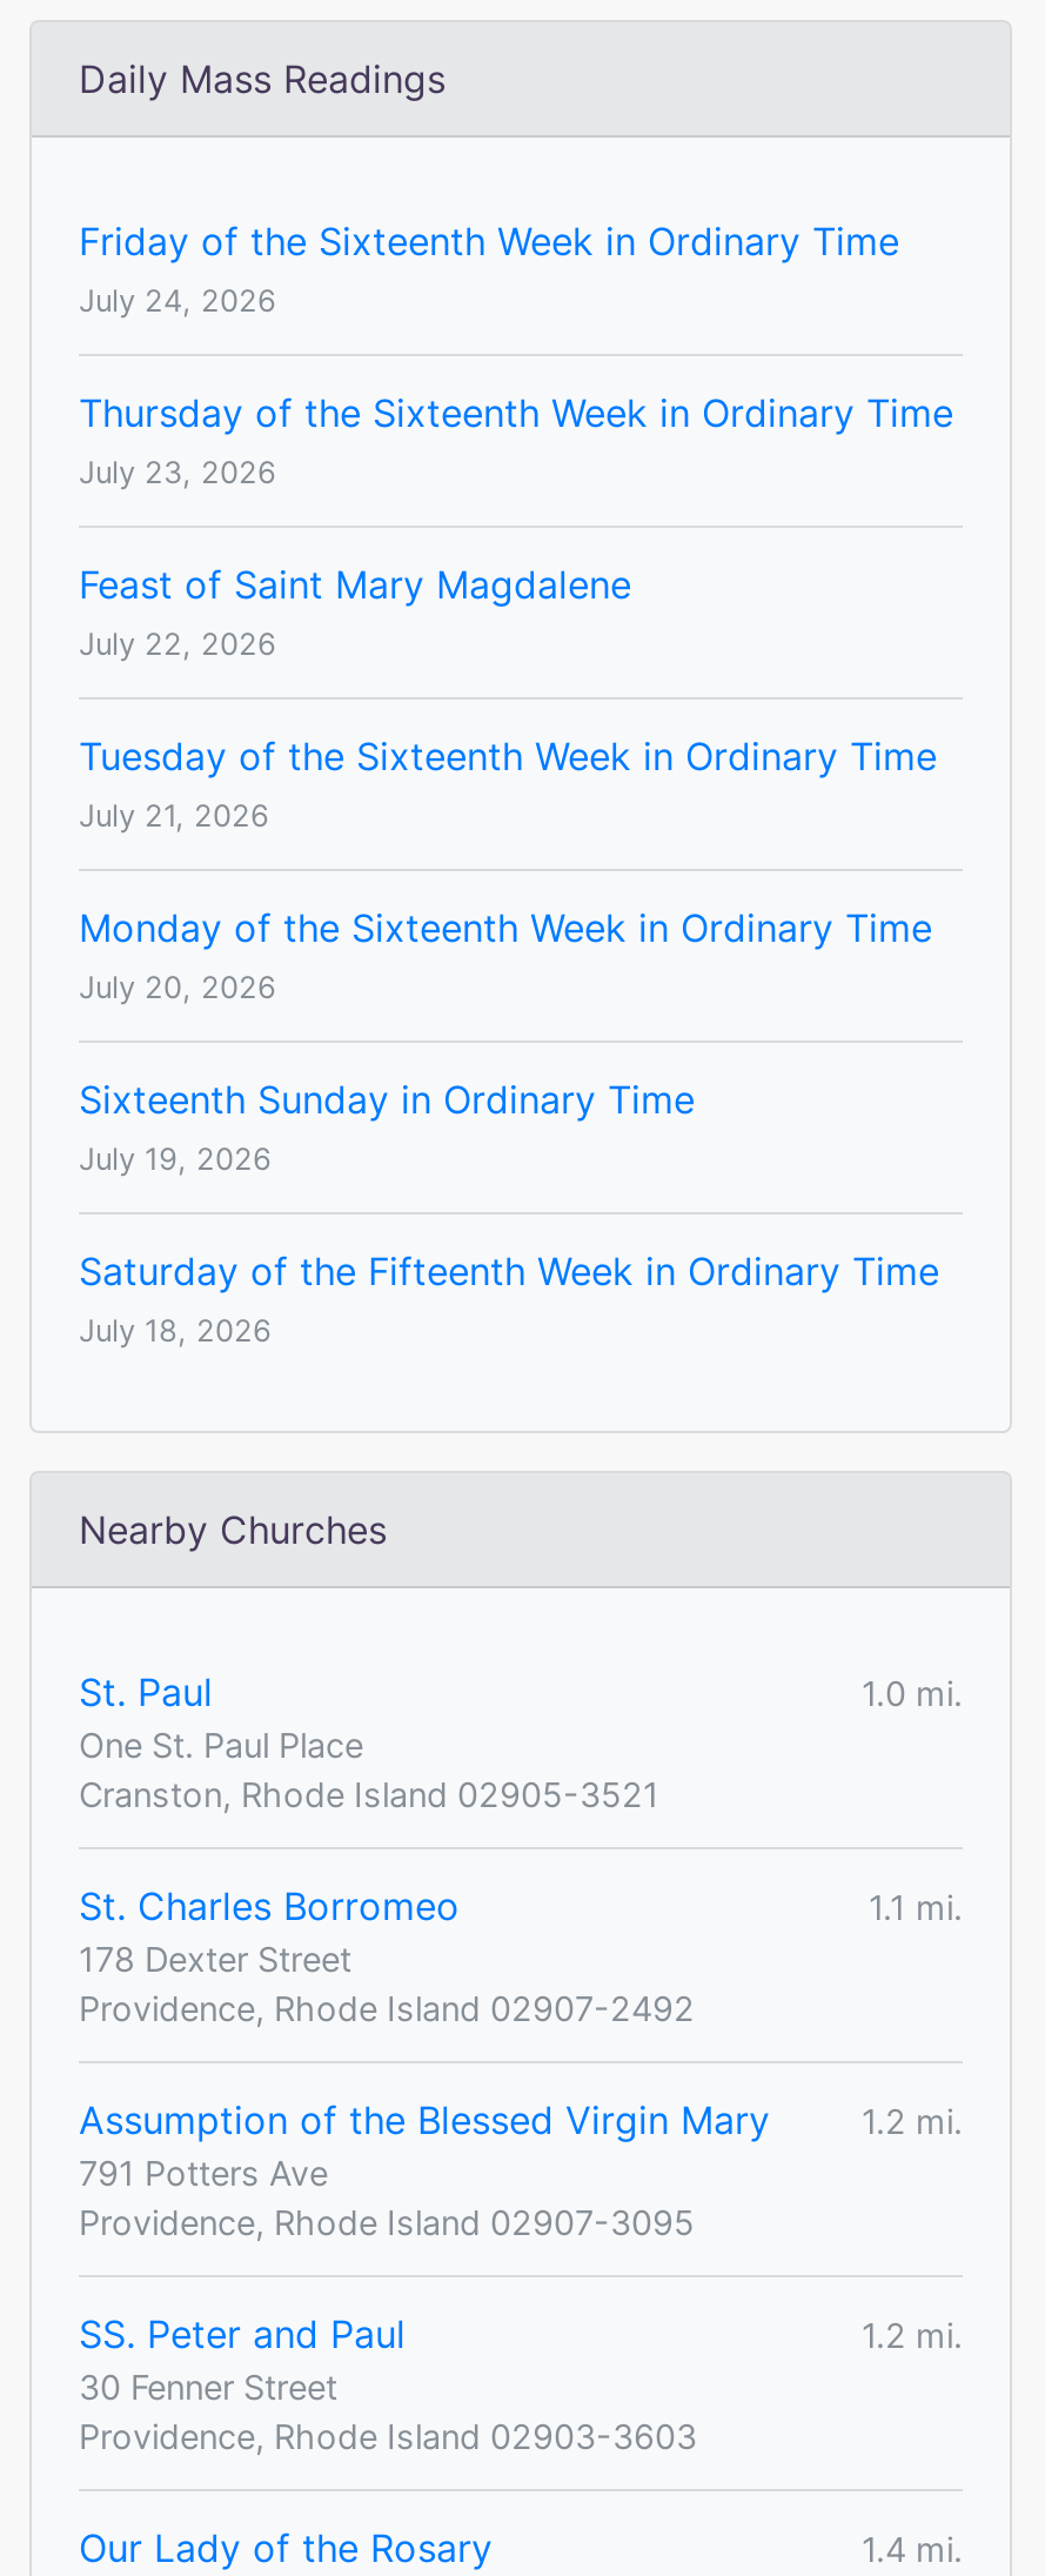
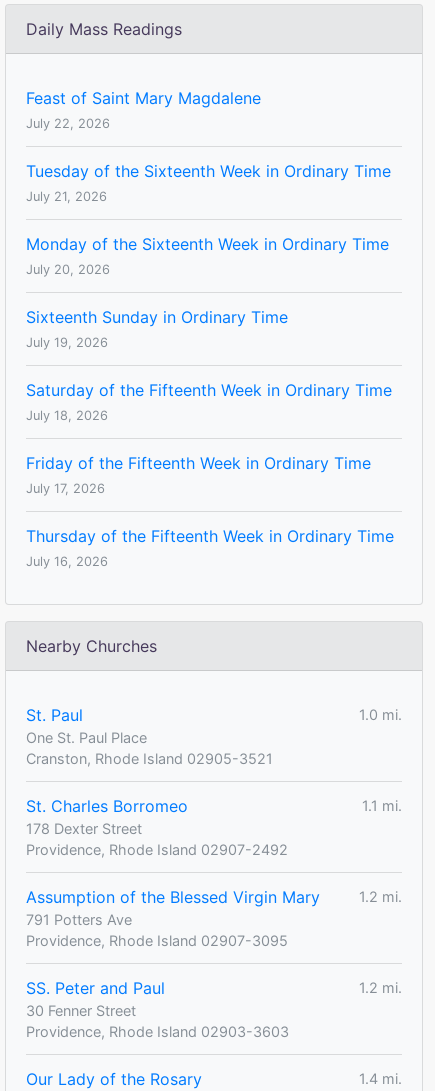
[79,218,953,490] Friday of the Sixteenth Week in Ordinary Time | July 24, 2026 | Thursday of the Sixteenth Week in Ordinary Time | July 23, 2026 -> none
moved [79,561,939,1349] -> [26,88,392,423]: Feast of Saint Mary Magdalene | July 22, 2026 | Tuesday of the Sixteenth Week in Ordinary Time | ... | Saturday of the Fifteenth Week in Ordinary Time | July 18, 2026
none -> [26,453,394,569] Friday of the Fifteenth Week in Ordinary Time | July 17, 2026 | Thursday of the Fifteenth Week in Ordinary Time | July 16, 2026

